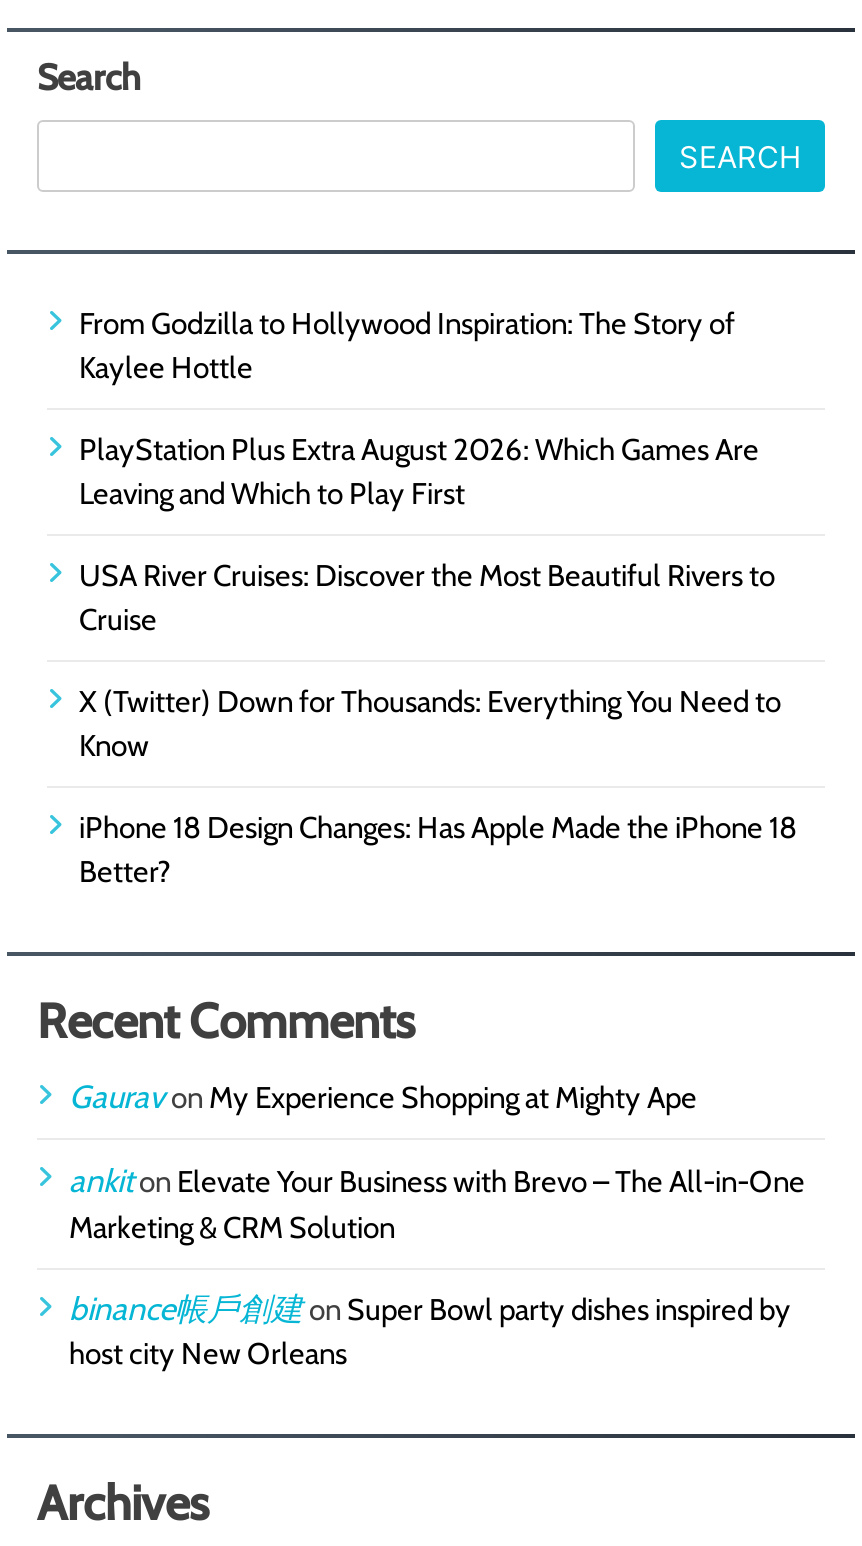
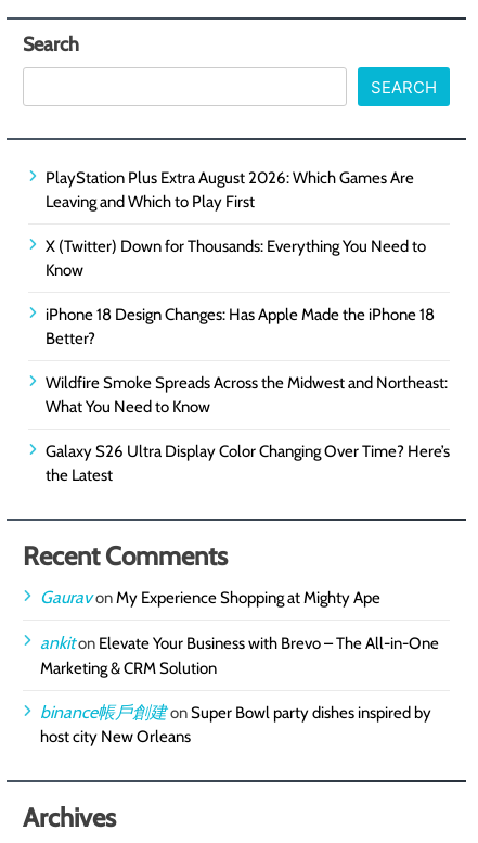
[79,307,735,387] From Godzilla to Hollywood Inspiration: The Story of | Kaylee Hottle -> none
moved [79,433,759,513] -> [46,168,414,212]: PlayStation Plus Extra August 2026: Which Games Are | Leaving and Which to Play First
[79,559,775,639] USA River Cruises: Discover the Most Beautiful Rivers to | Cruise -> none
moved [79,685,797,891] -> [46,237,435,349]: X (Twitter) Down for Thousands: Everything You Need to | Know | iPhone 18 Design Changes: Has Apple Made the iPhone 18 | Better?
none -> [46,374,450,485] Wildfire Smoke Spreads Across the Midwest and Northeast: | What You Need to Know | Galaxy S26 Ultra Display Color Changing Over Time? Here’s | the Latest

